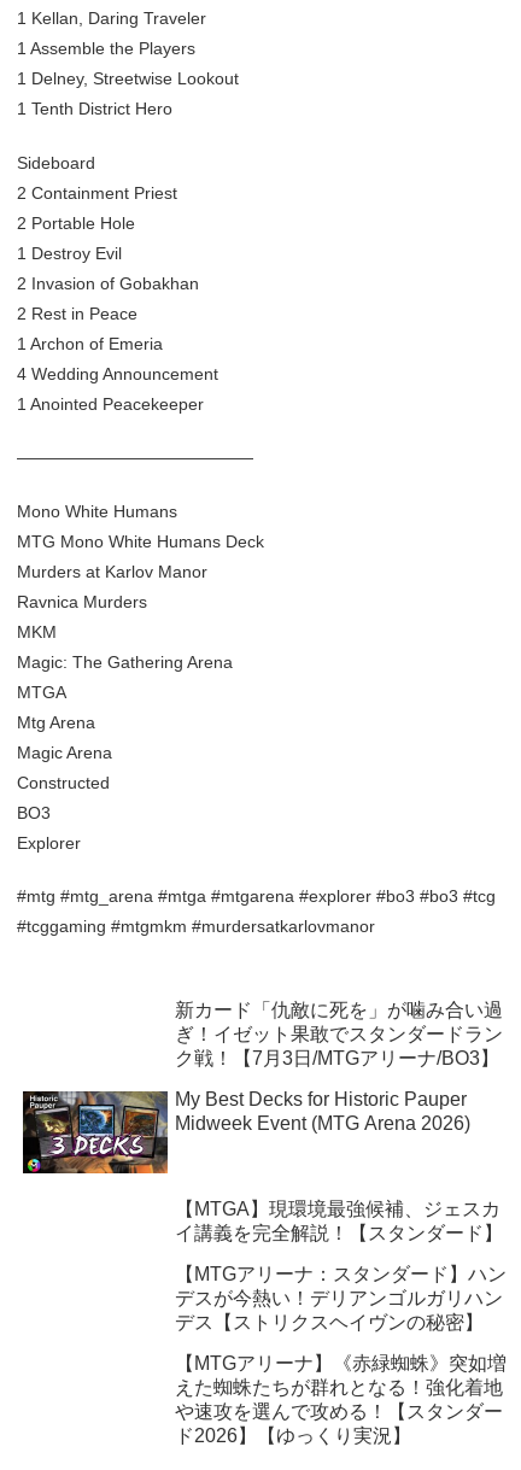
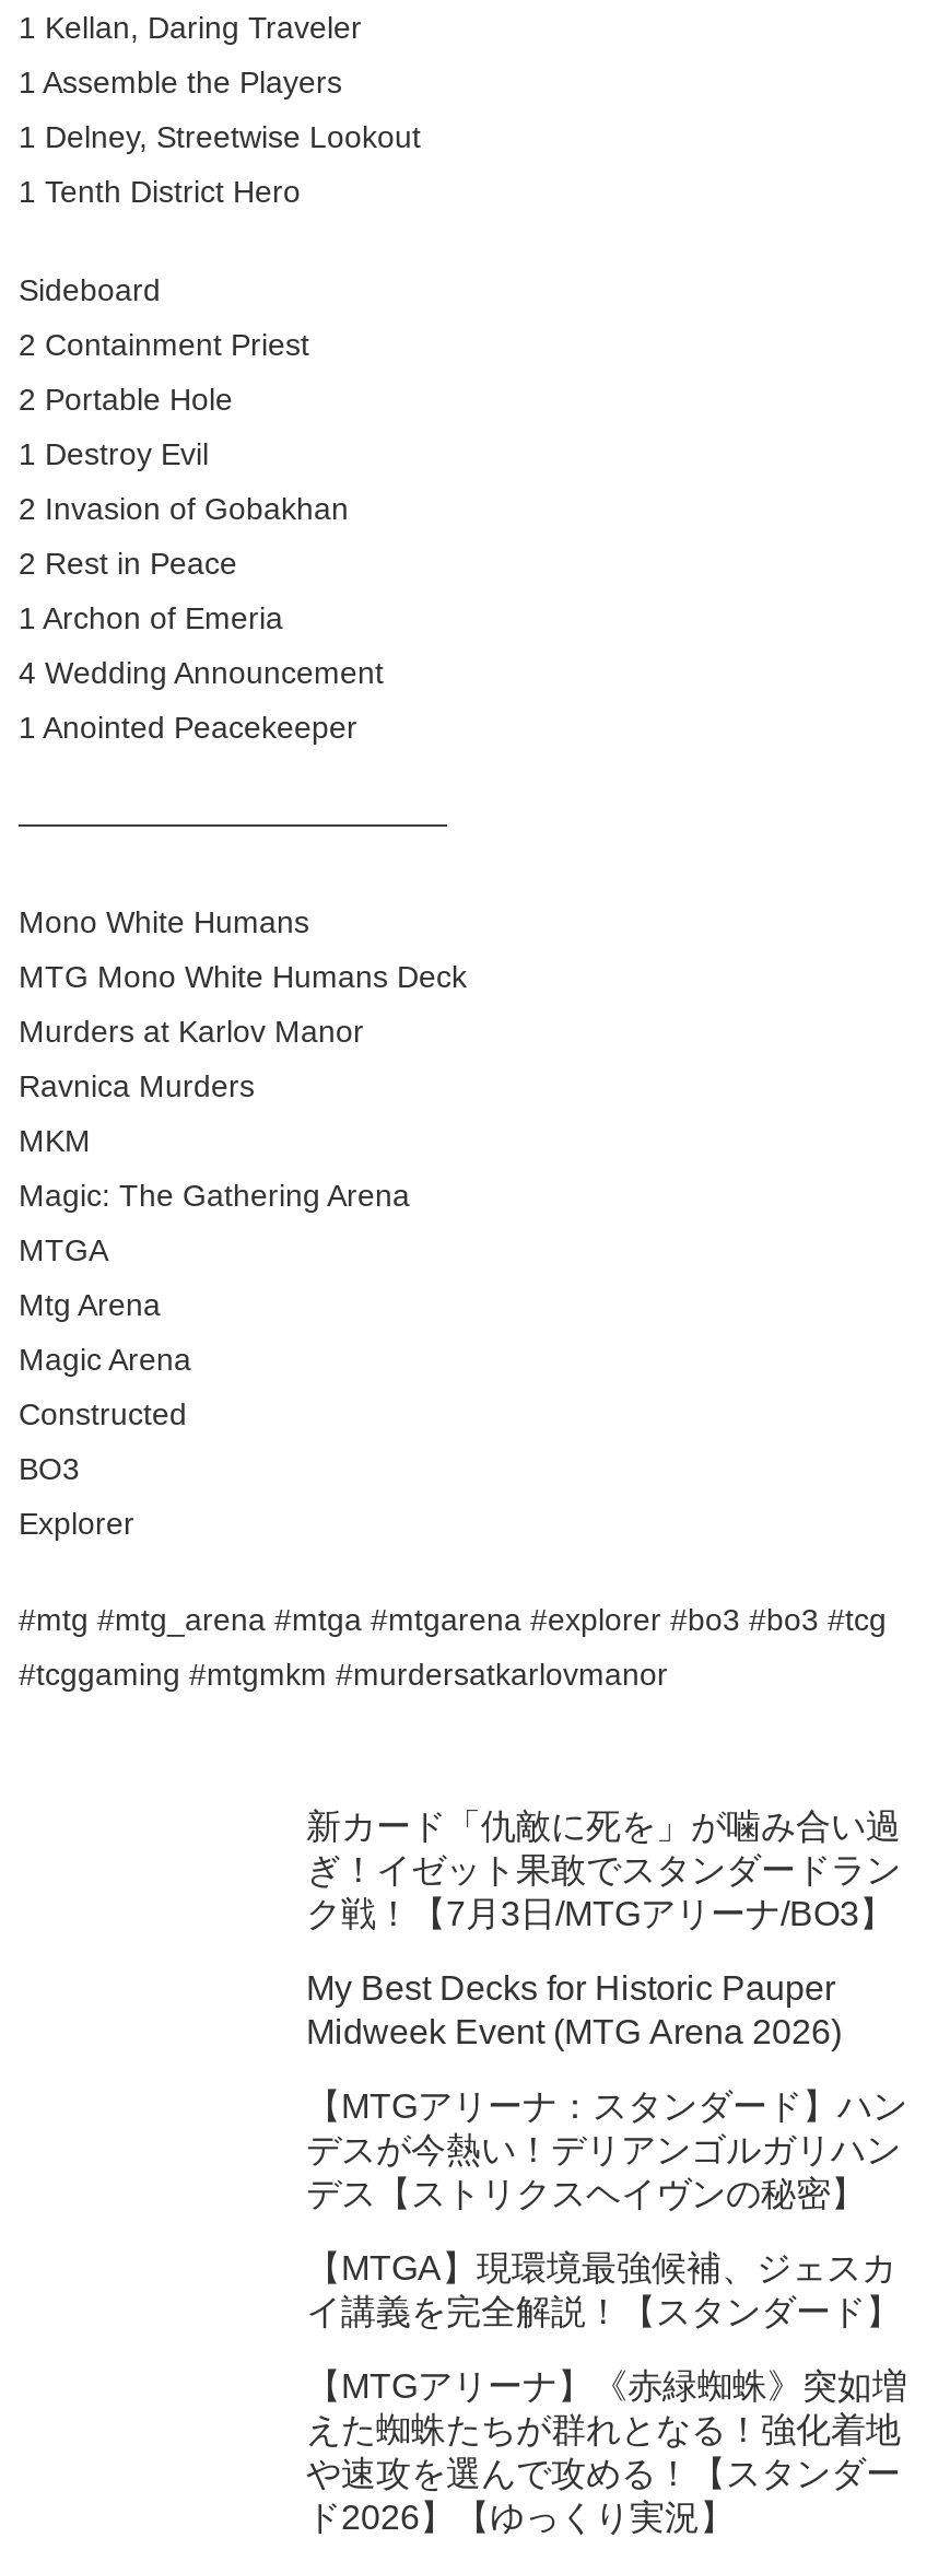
[22,1090,169,1175] [image] -> none
moved [175,1199,504,1244] -> [306,2250,901,2331]: 【MTGA】現環境最強候補、ジェスカ | イ講義を完全解説！【スタンダード】
moved [175,1264,507,1333] -> [306,2088,907,2213]: 【MTGアリーナ：スタンダード】ハン | デスが今熱い！デリアンゴルガリハン | デス【ストリクスヘイヴンの秘密】

